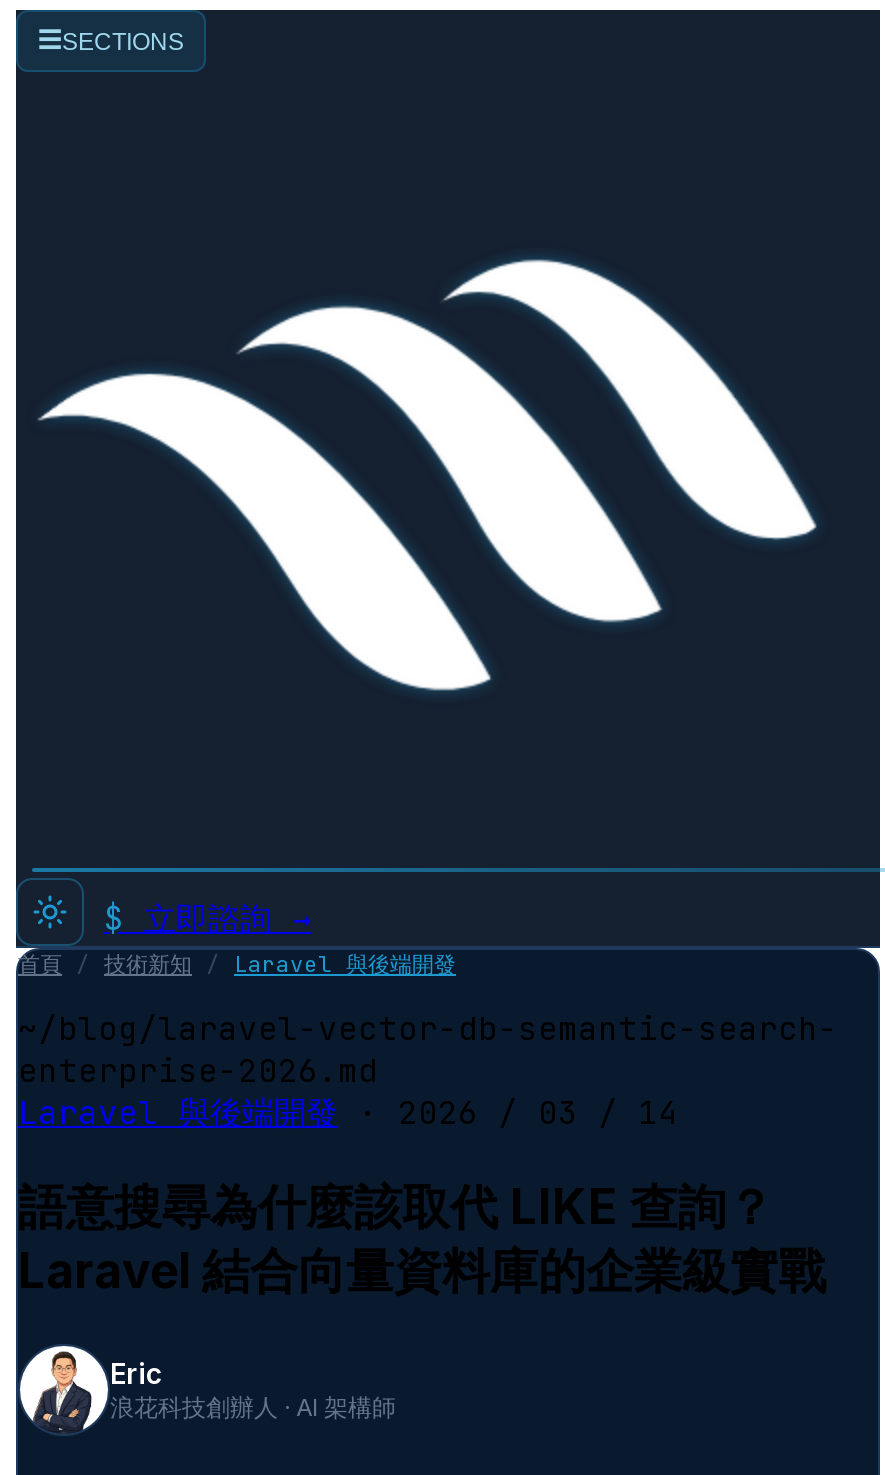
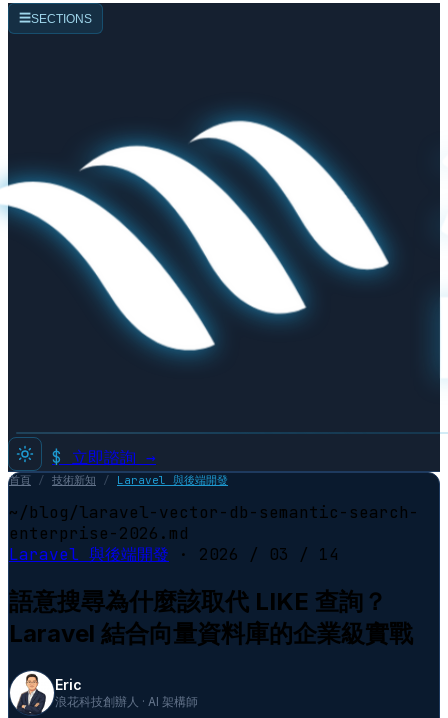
[6,232,818,718] [image] -> [3,113,408,358] [image]

